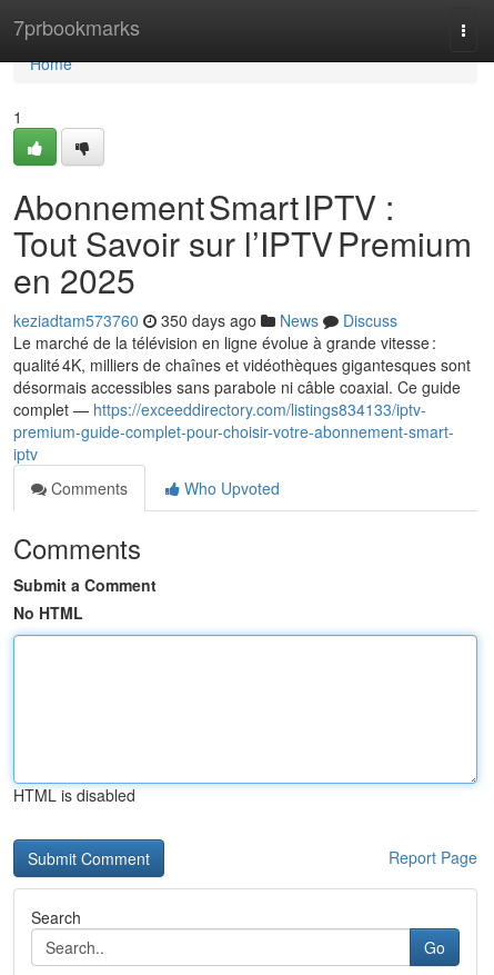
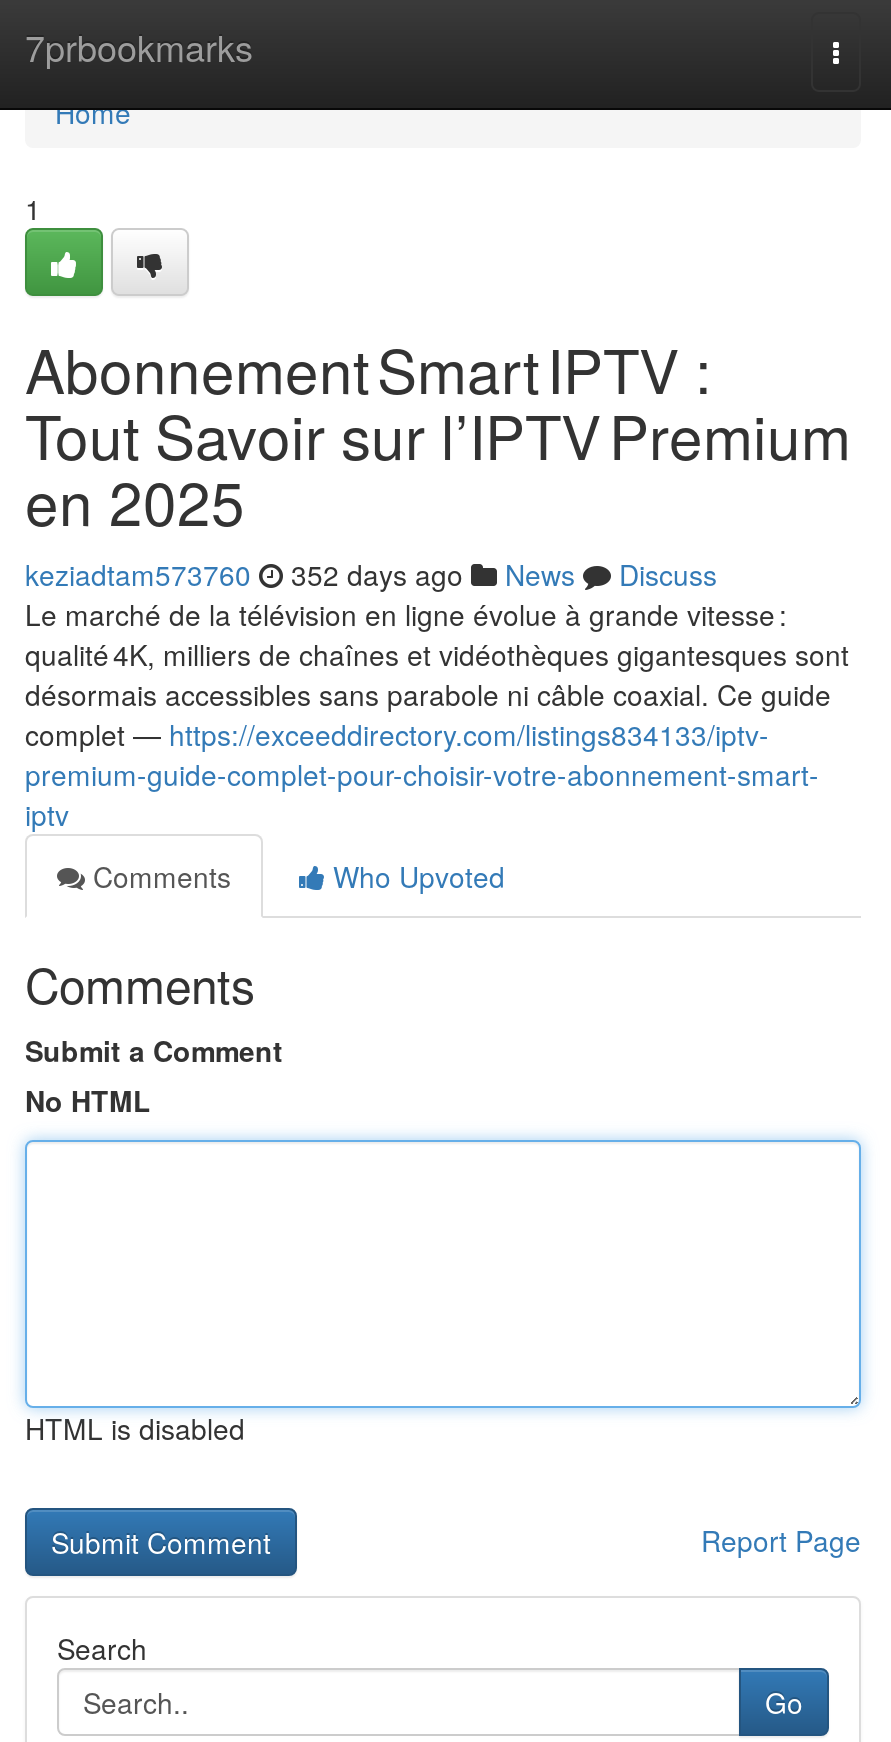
[13,309,397,331] keziadtam573760 350 days ago News Discuss -> [25,554,717,594] keziadtam573760 352 days ago News Discuss

